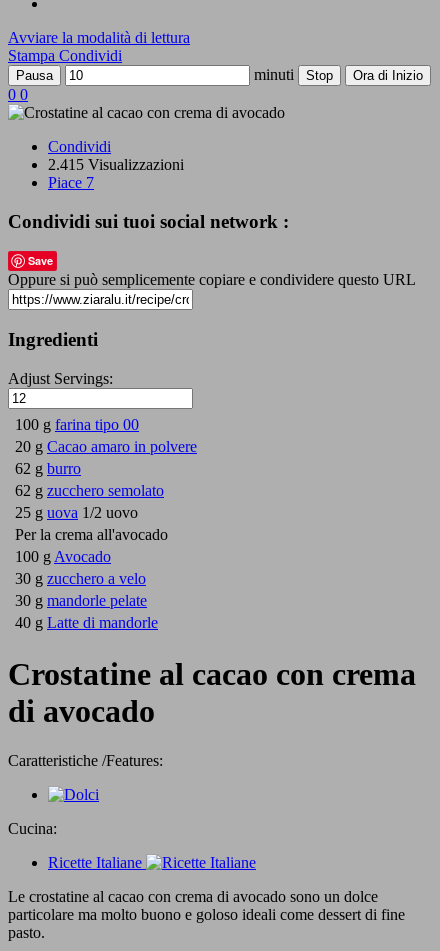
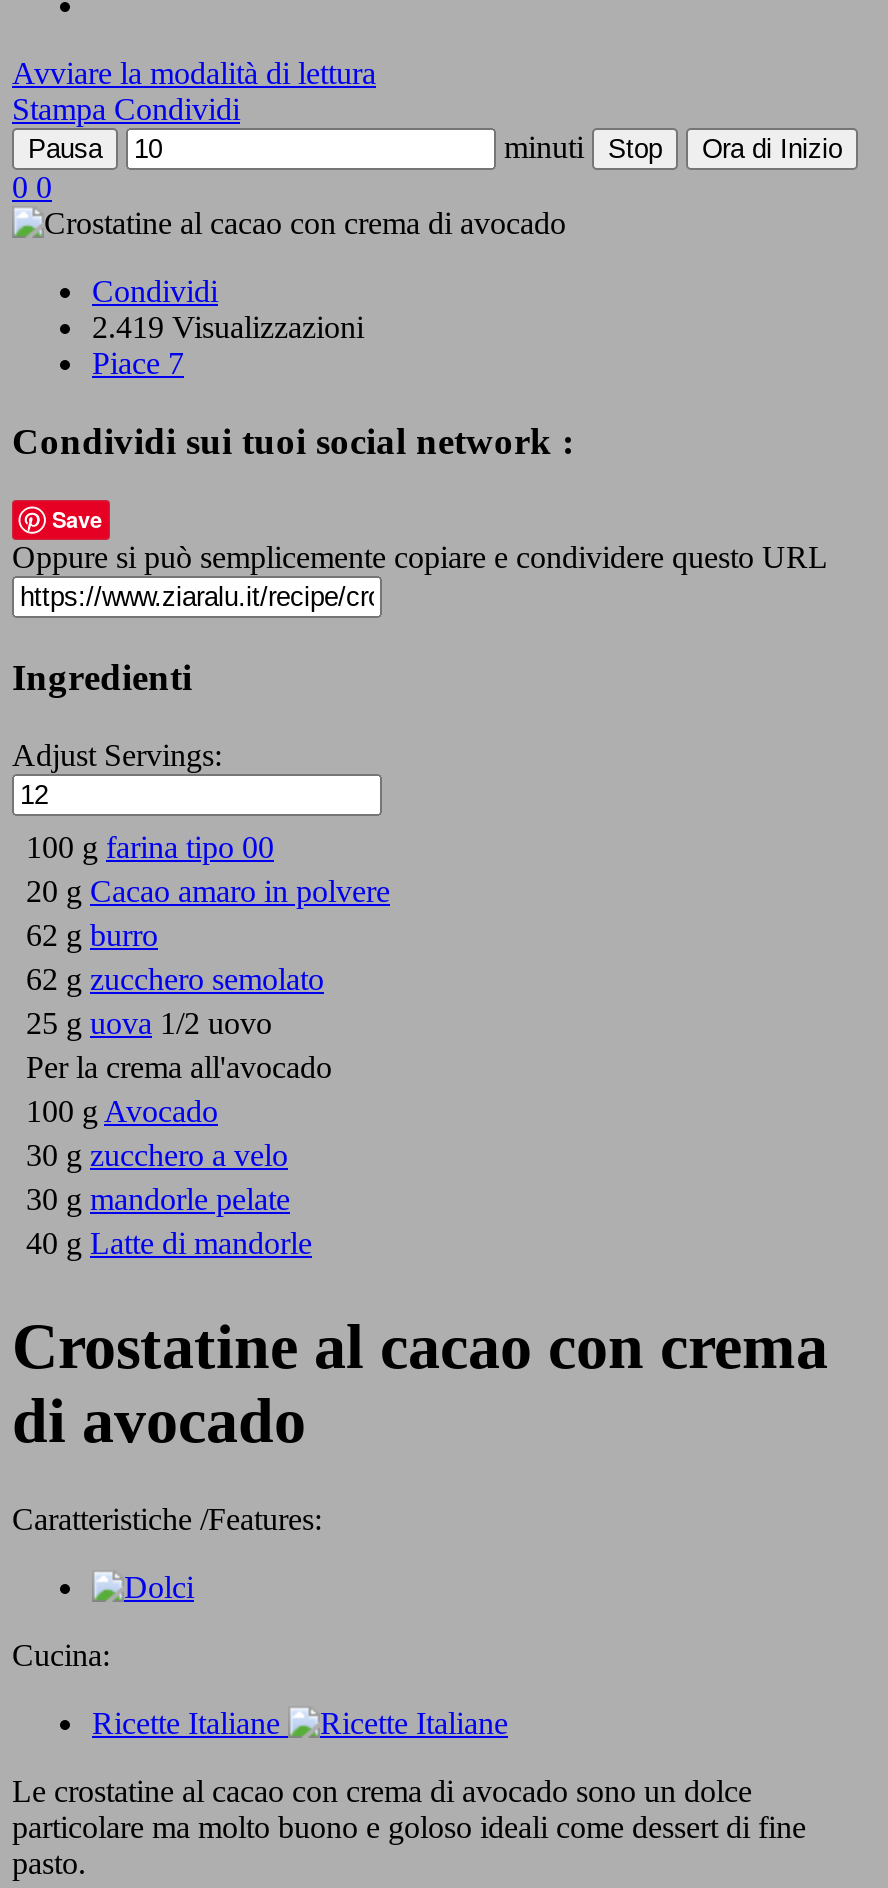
[48,156,184,173] 2.415 Visualizzazioni -> [92,310,364,344] 2.419 Visualizzazioni

